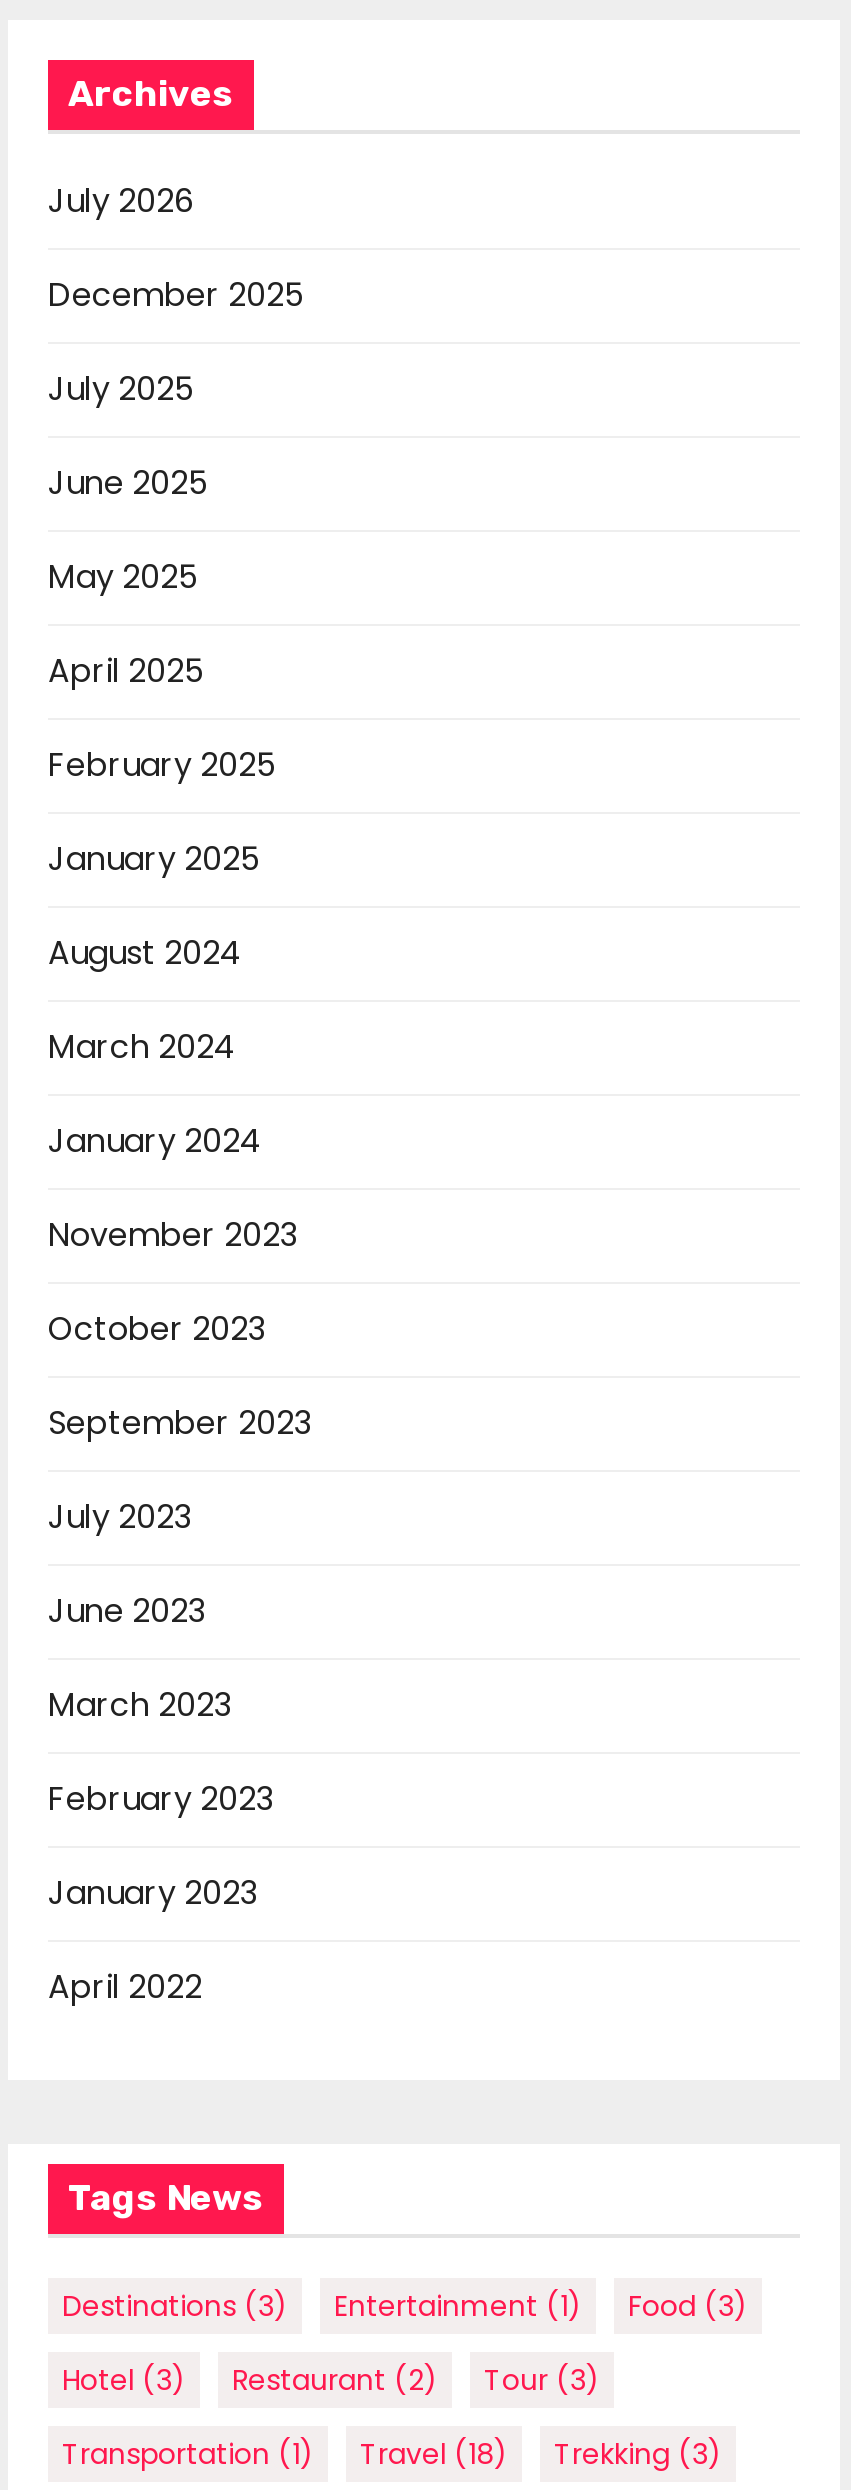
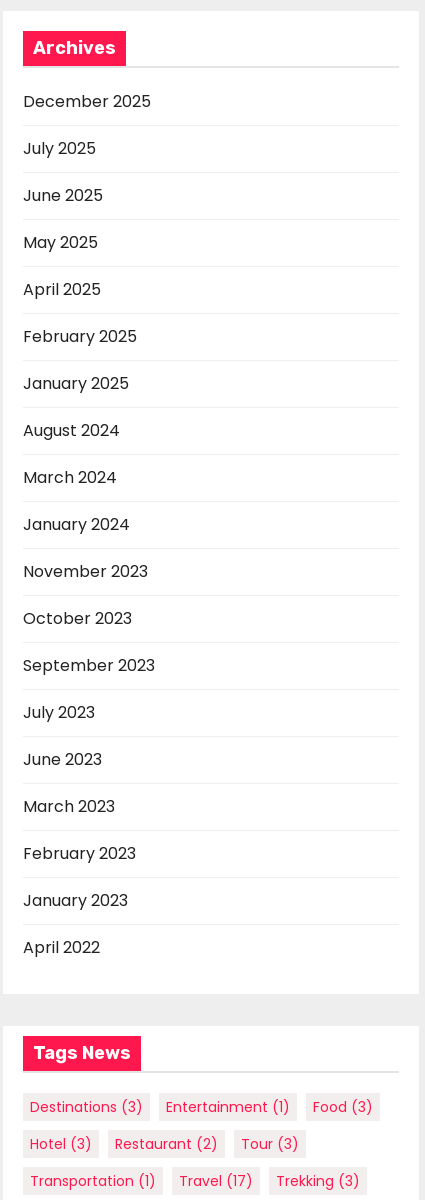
[48,177,194,223] July 2026 -> none
[62,2435,722,2475] Transportation (1) Travel (18) Trekking (3) -> [30,1171,360,1191] Transportation (1) Travel (17) Trekking (3)

